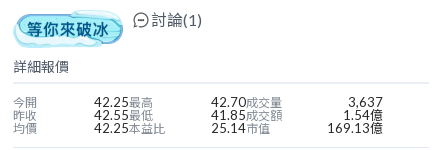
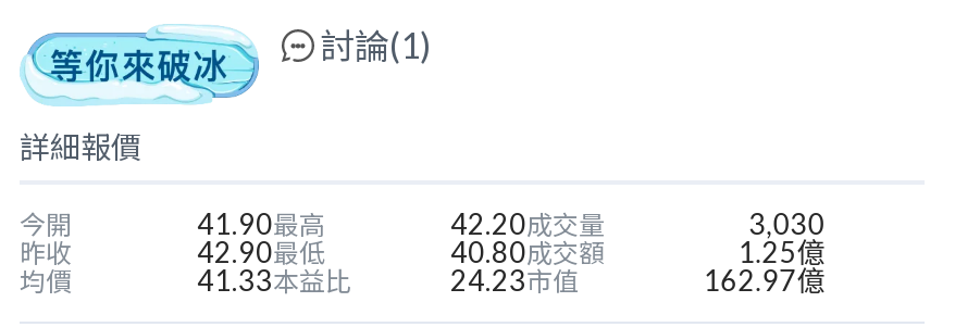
[94,94,153,110] 42.25最高 -> [197,206,325,241] 41.90最高
[211,94,282,110] 42.70成交量 -> [450,206,605,241] 42.20成交量
[348,94,383,110] 3,637 -> [749,206,825,241] 3,030
[94,107,153,123] 42.55最低 -> [197,235,325,269] 42.90最低
[211,107,282,123] 41.85成交額 -> [450,235,605,269] 40.80成交額
[343,107,383,123] 1.54億 -> [738,235,825,269] 1.25億
[94,120,165,136] 42.25本益比 -> [197,263,351,298] 41.33本益比
[211,120,270,136] 25.14市值 -> [450,263,578,298] 24.23市值
[327,120,383,136] 169.13億 -> [703,263,825,298] 162.97億

